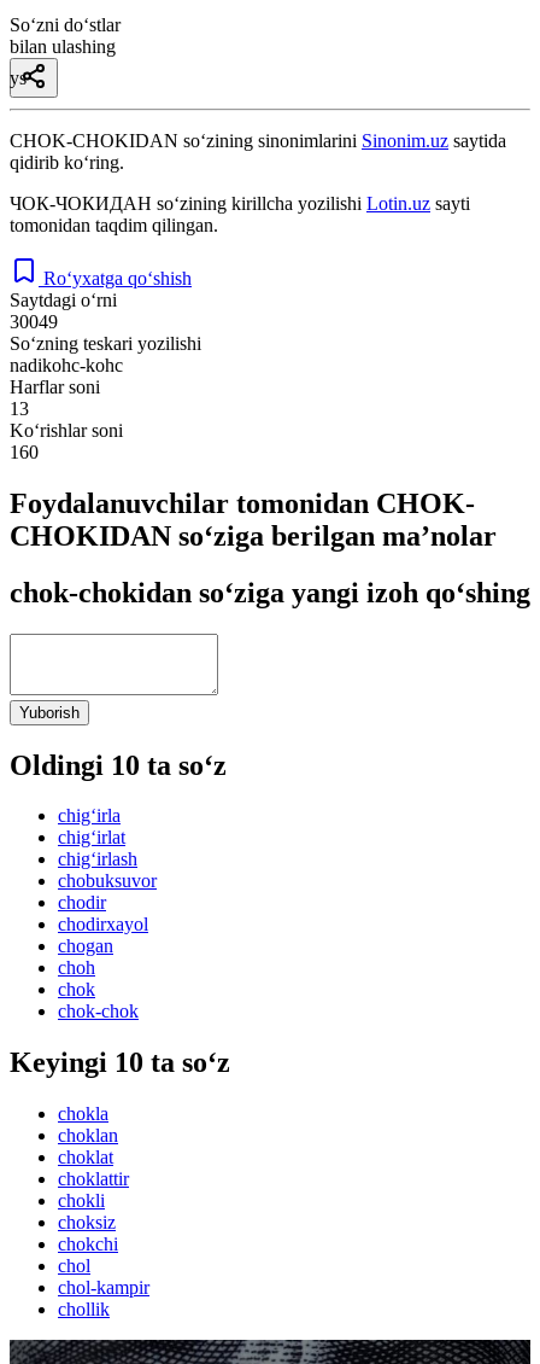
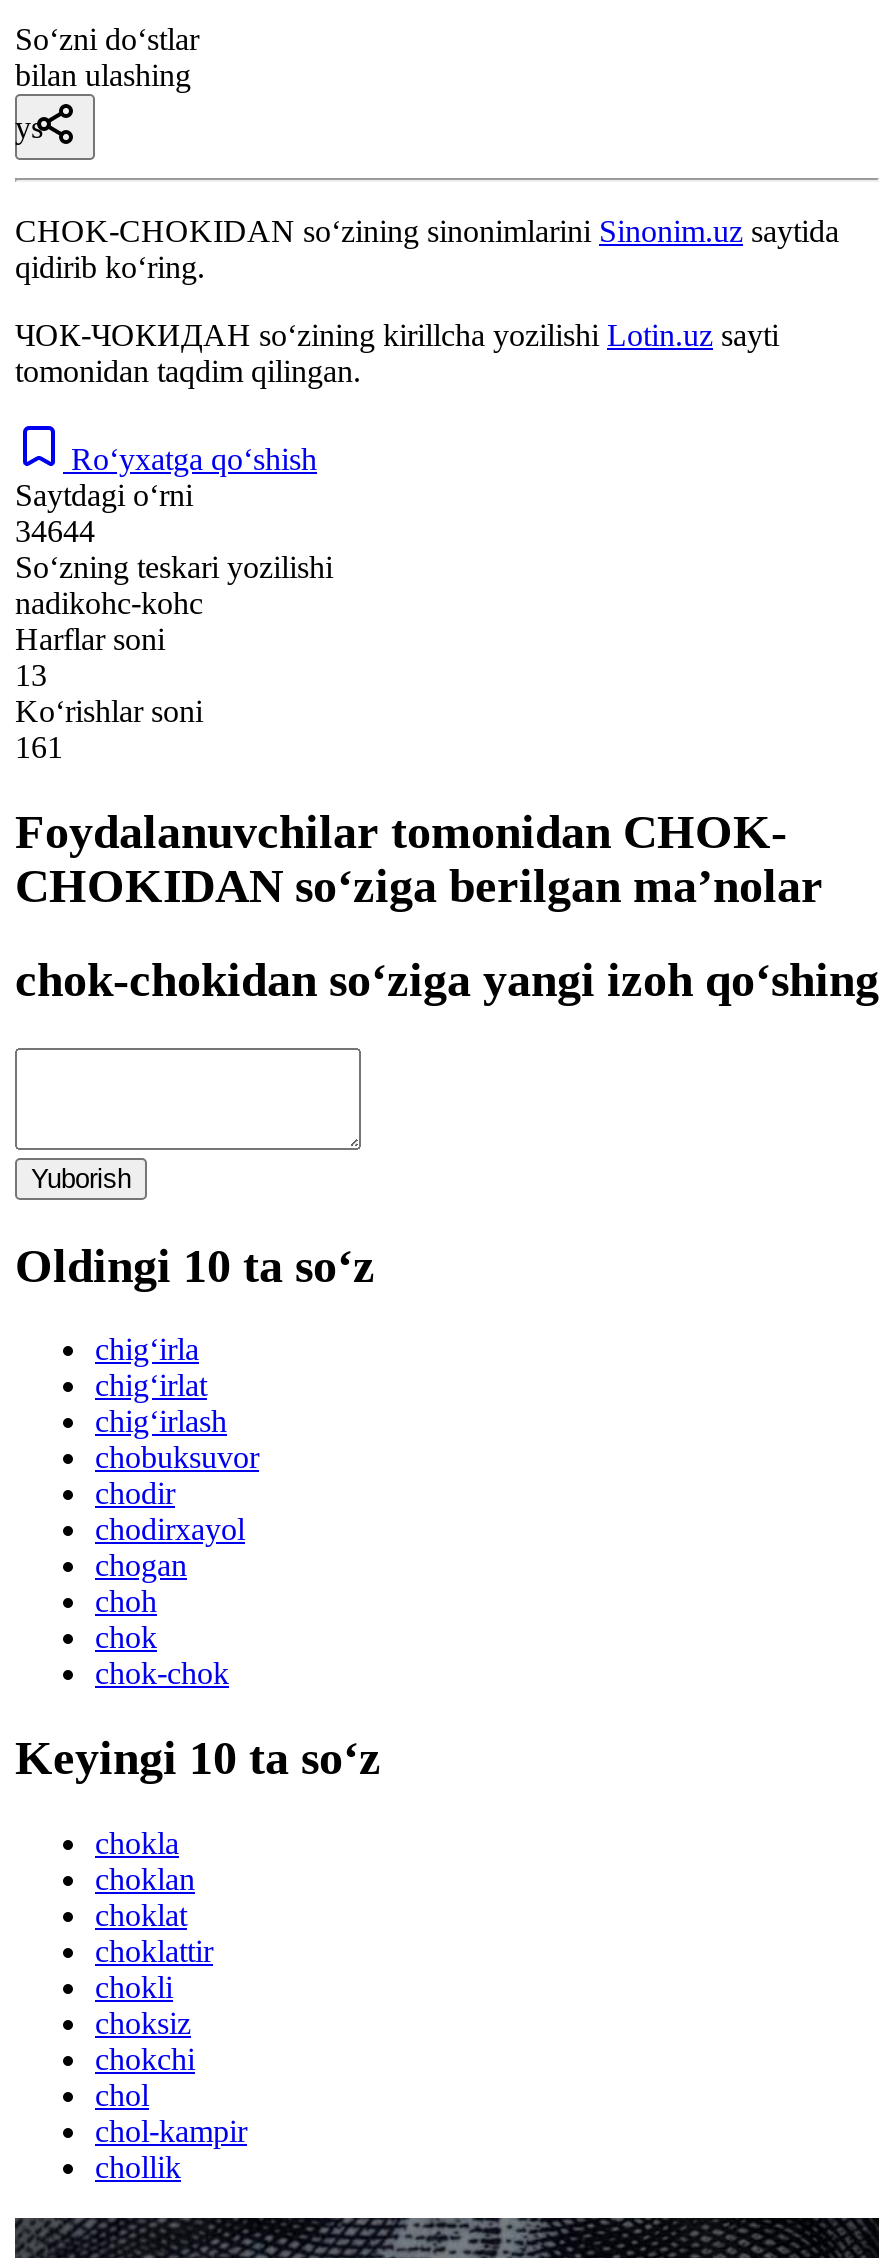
[10,311,58,332] 30049 -> [15,514,95,548] 34644
[10,442,39,462] 160 -> [15,730,63,764] 161

